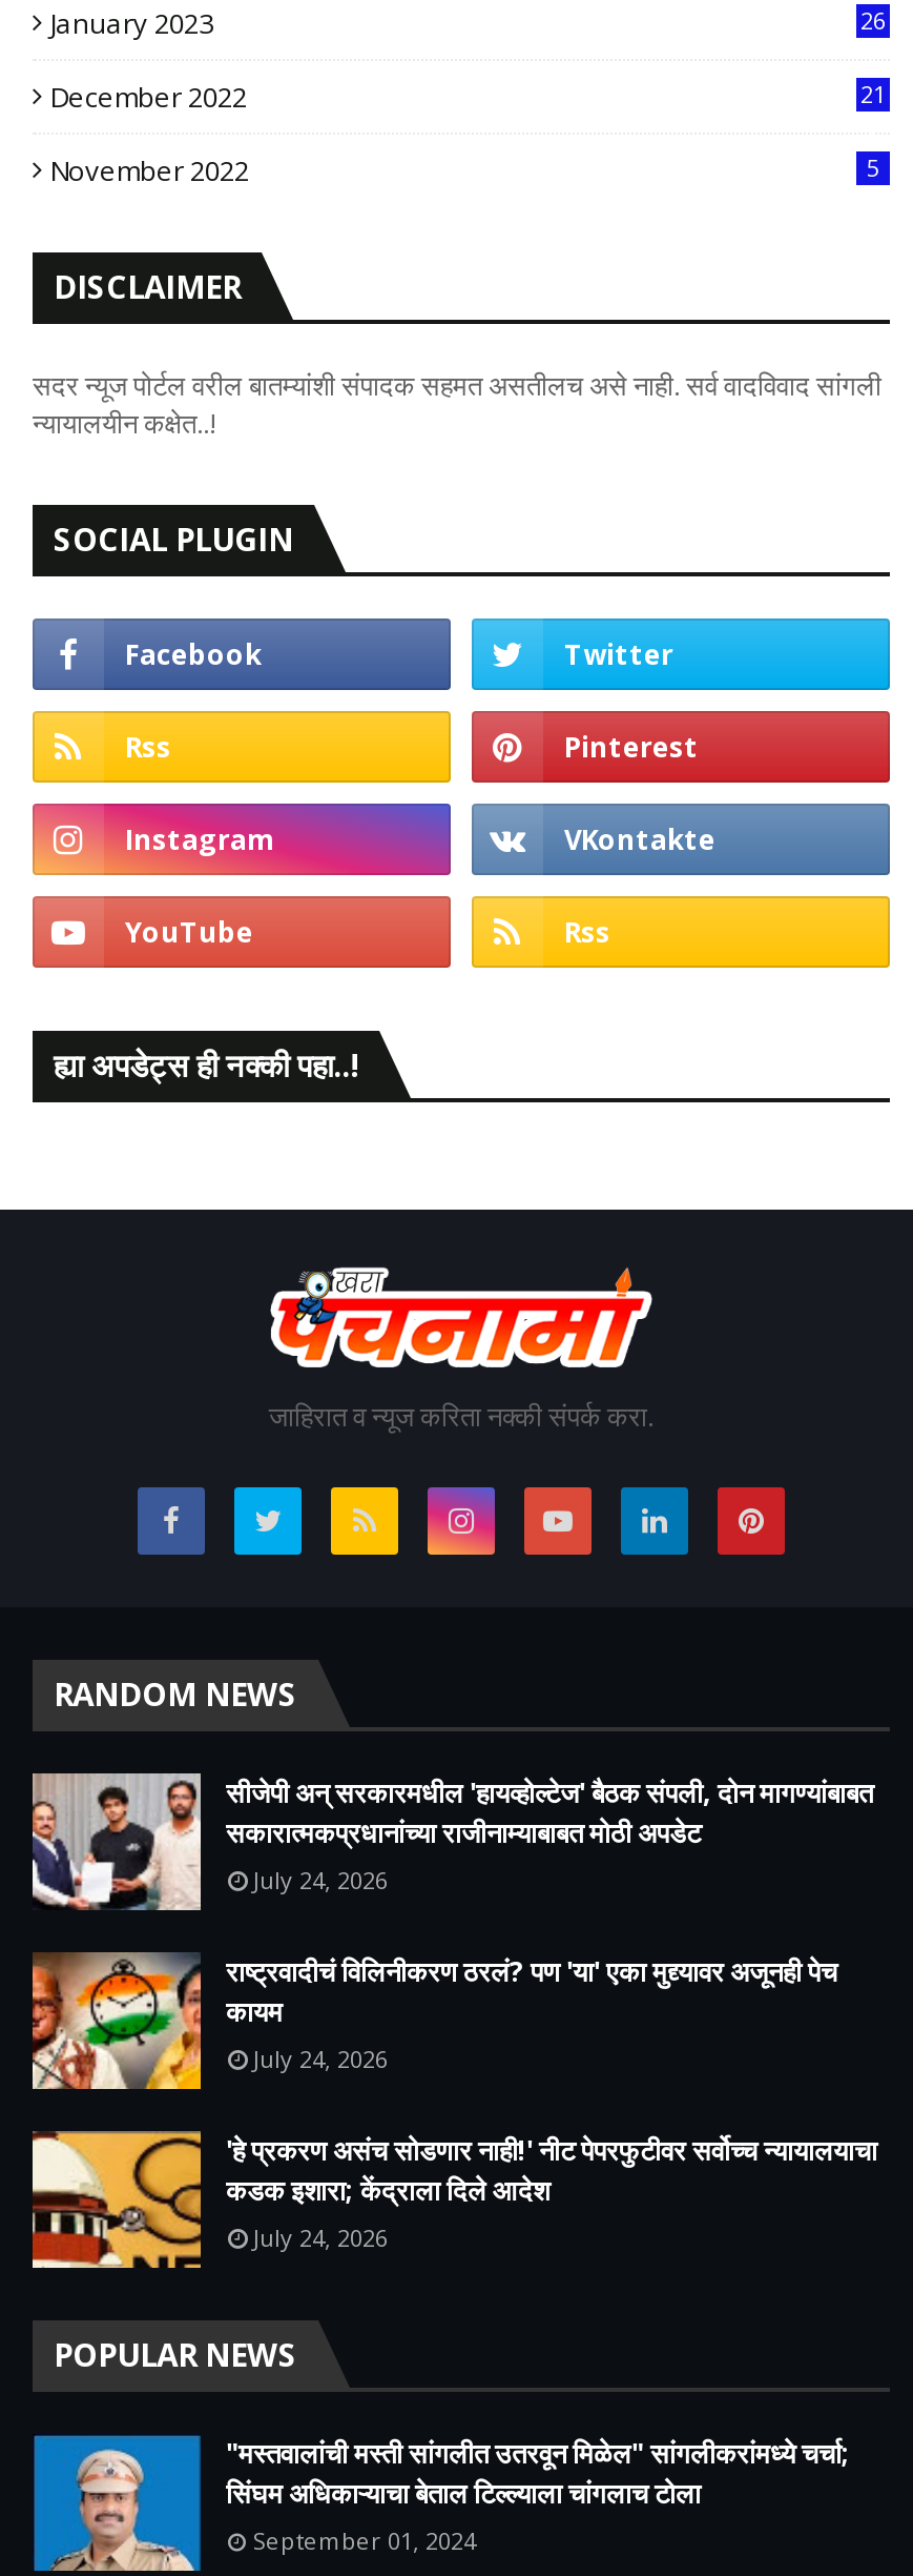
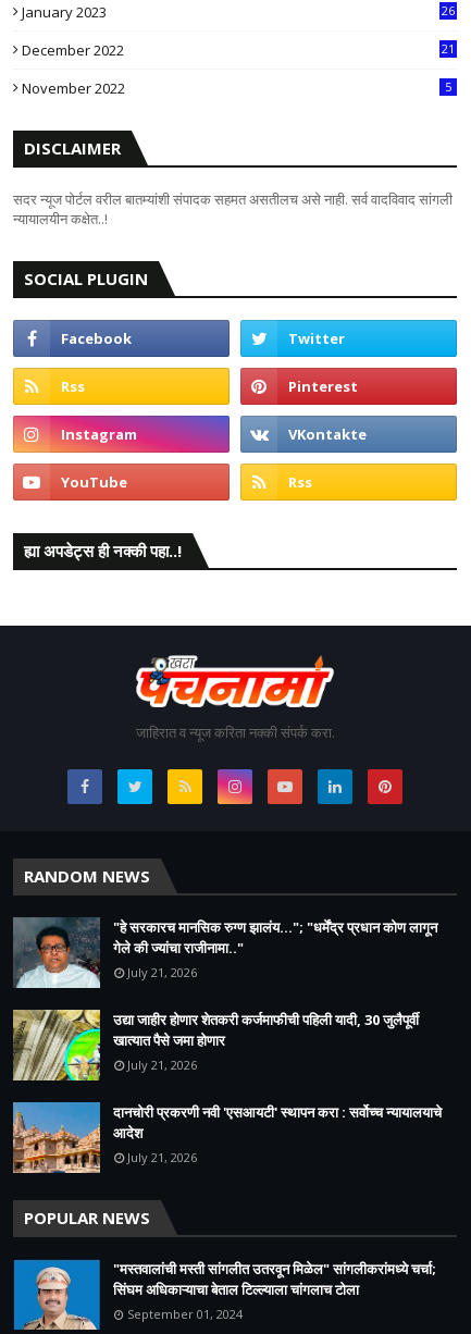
[30,1771,873,1912] [image] | सीजेपी अन् सरकारमधील 'हायव्होल्टेज' बैठक संपली, दोन मागण्यांबाबत | सकारात्मकप्रधानांच्या राजीनाम्याबाबत मोठी अपडेट | July 24, 2026 -> [13,917,437,989] [image] | "हे सरकारच मानसिक रुग्ण झालंय..."; "धर्मेंद्र प्रधान कोण लागून | गेले की ज्यांचा राजीनामा.." | July 21, 2026
[30,1952,837,2091] [image] | राष्ट्रवादीचं विलिनीकरण ठरलं? पण 'या' एका मुद्द्यावर अजूनही पेच | कायम | July 24, 2026 -> [13,1009,419,1082] [image] | उद्या जाहीर होणार शेतकरी कर्जमाफीची पहिली यादी, 30 जुलैपूर्वी | खात्यात पैसे जमा होणार | July 21, 2026
[30,2129,877,2270] [image] | 'हे प्रकरण असंच सोडणार नाही!' नीट पेपरफुटीवर सर्वोच्च न्यायालयाचा | कडक इशारा; केंद्राला दिले आदेश | July 24, 2026 -> [12,1101,442,1174] [image] | दानचोरी प्रकरणी नवी 'एसआयटी' स्थापन करा : सर्वोच्च न्यायालयाचे | आदेश | July 21, 2026

